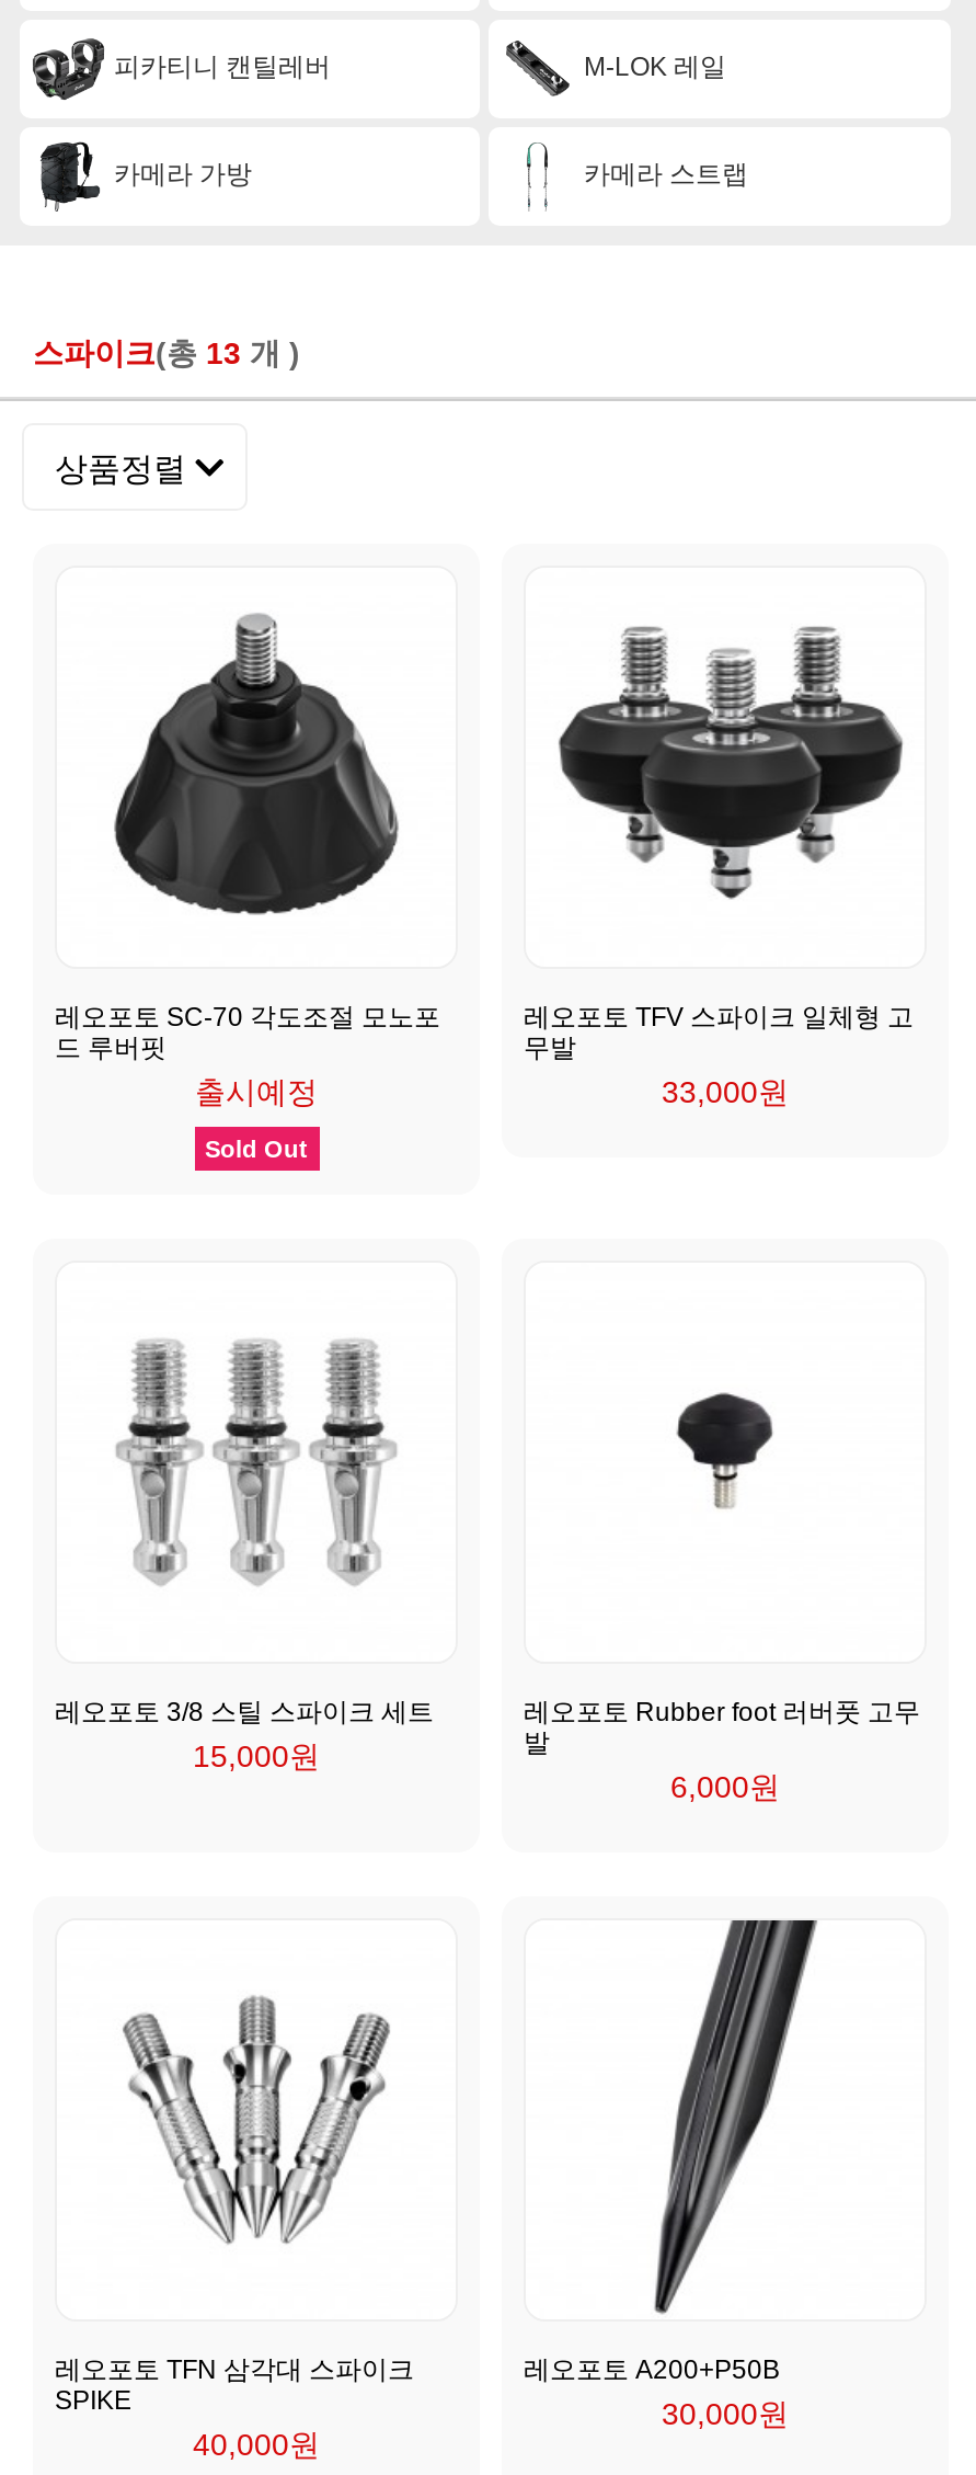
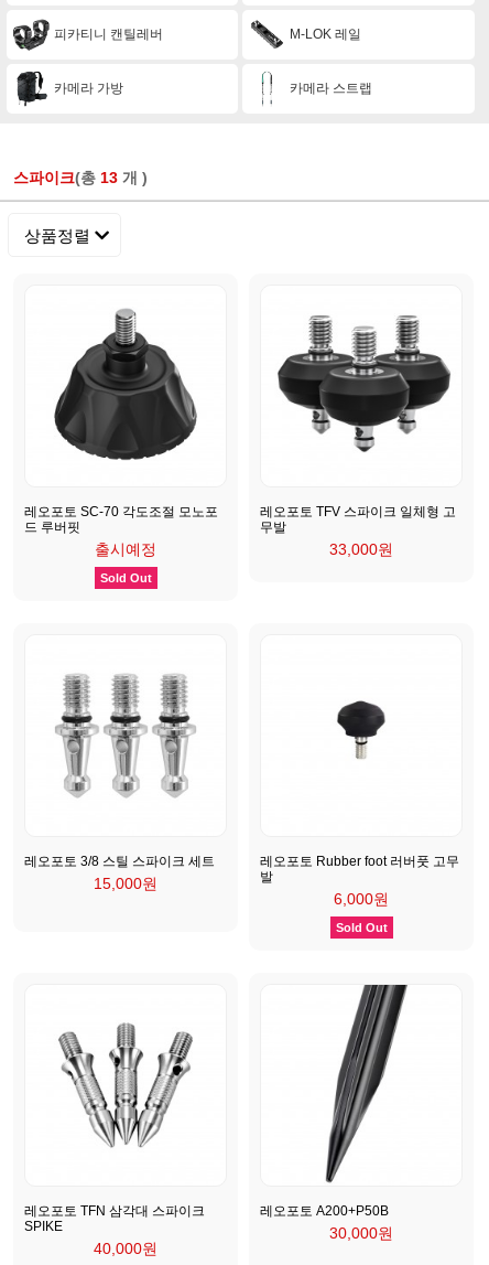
none -> [335,921,387,934] Sold Out

